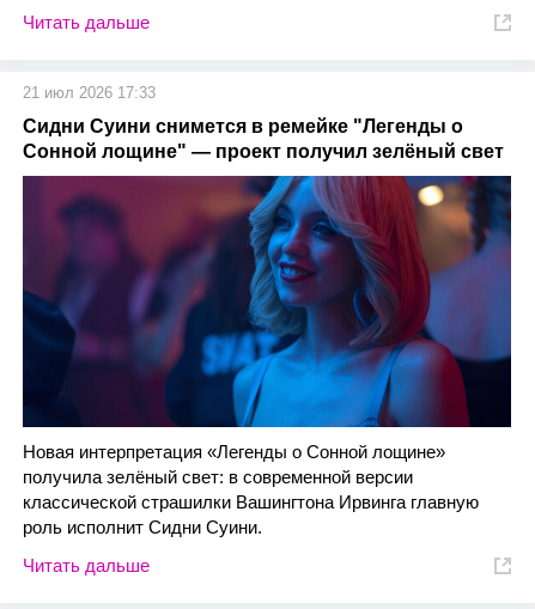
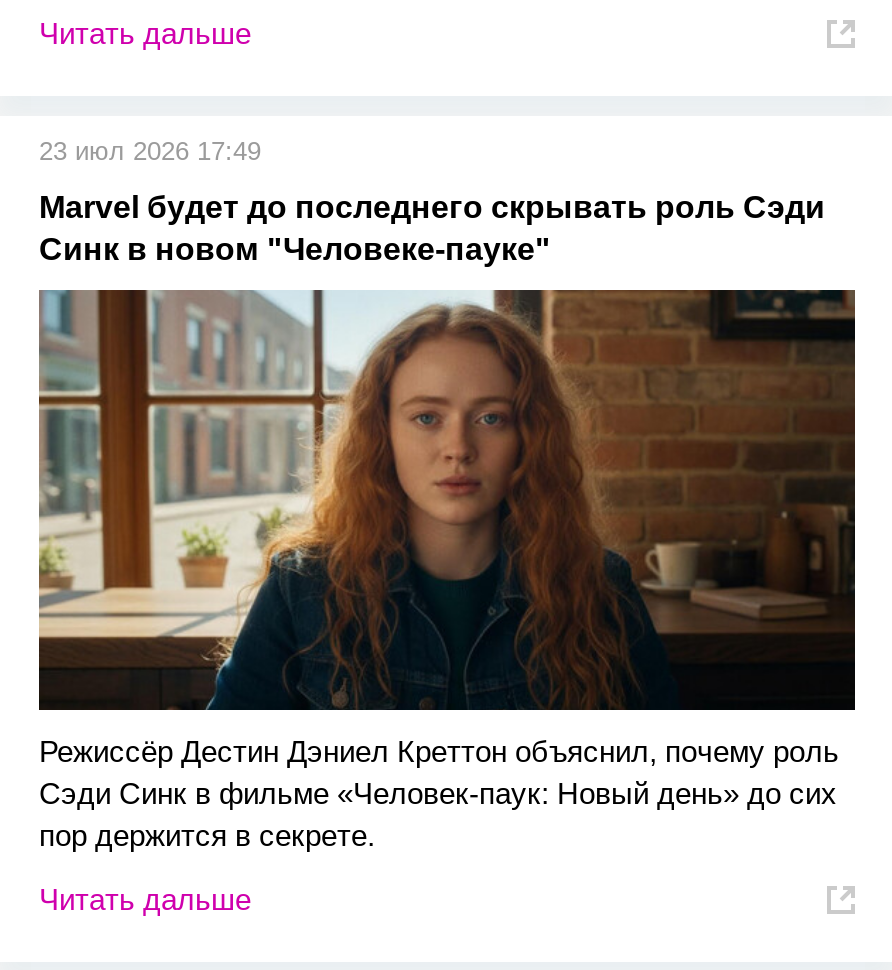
[23,84,156,102] 21 июл 2026 17:33 -> [39,136,261,166] 23 июл 2026 17:49
[23,116,504,162] Сидни Суини снимется в ремейке "Легенды о | Сонной лощине" — проект получил зелёный свет -> [39,190,825,266] Marvel будет до последнего скрывать роль Сэди | Синк в новом "Человеке-пауке"
[22,175,512,537] [image] | Новая интерпретация «Легенды о Сонной лощине» | получила зелёный свет: в современной версии | классической страшилки Вашингтона Ирвинга главную | роль исполнит Сидни Суини. -> [37,288,857,852] [image] | Режиссёр Дестин Дэниел Креттон объяснил, почему роль | Сэди Синк в фильме «Человек-паук: Новый день» до сих | пор держится в секрете.

